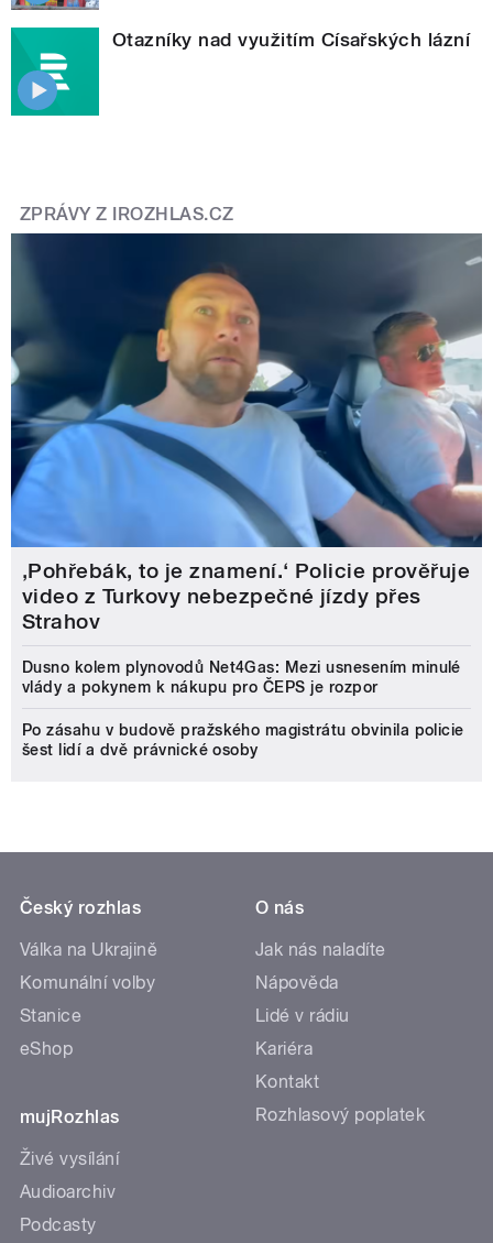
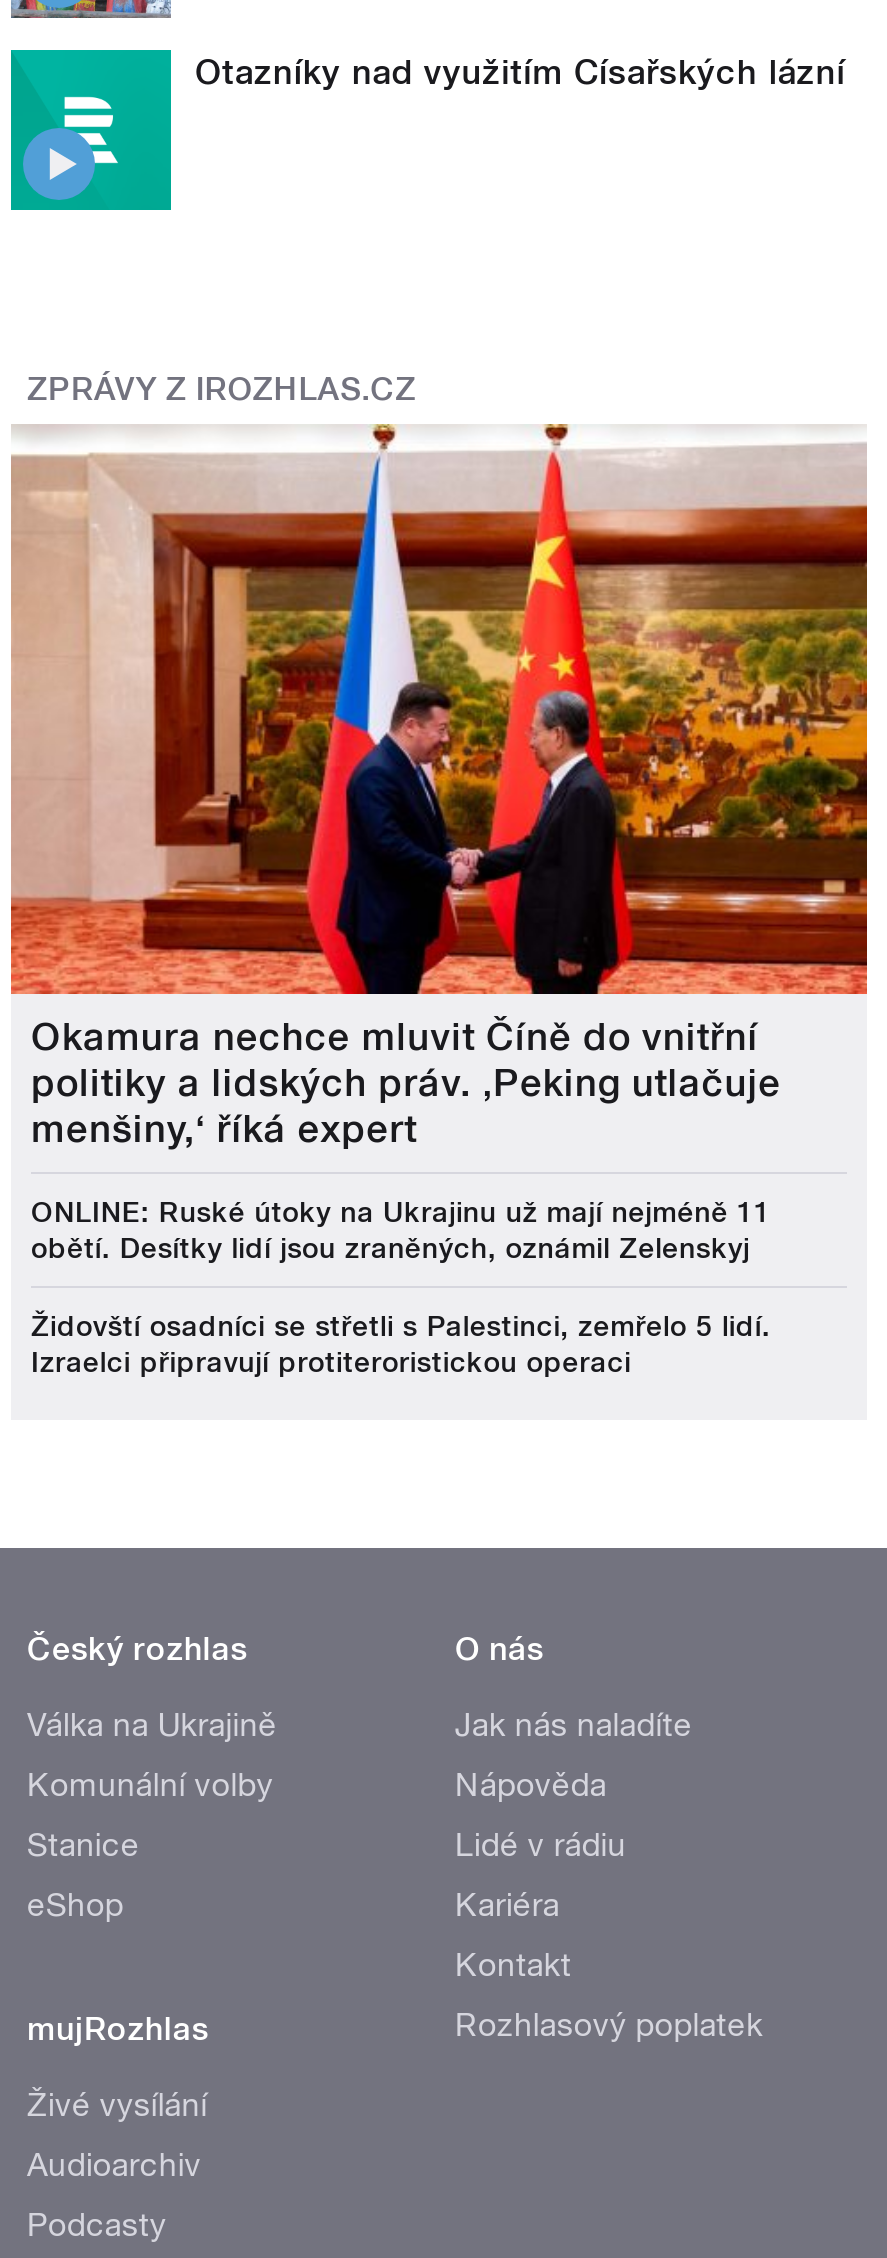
[10,232,483,635] [image] | ‚Pohřebák, to je znamení.‘ Policie prověřuje | video z Turkovy nebezpečné jízdy přes | Strahov -> [9,422,869,1153] [image] | Okamura nechce mluvit Číně do vnitřní | politiky a lidských práv. ‚Peking utlačuje | menšiny,‘ říká expert
[22,659,461,696] Dusno kolem plynovodů Net4Gas: Mezi usnesením minulé | vlády a pokynem k nákupu pro ČEPS je rozpor -> [31,1197,771,1265] ONLINE: Ruské útoky na Ukrajinu už mají nejméně 11 | obětí. Desítky lidí jsou zraněných, oznámil Zelenskyj
[22,722,464,759] Po zásahu v budově pražského magistrátu obvinila policie | šest lidí a dvě právnické osoby -> [31,1311,771,1379] Židovští osadníci se střetli s Palestinci, zemřelo 5 lidí. | Izraelci připravují protiteroristickou operaci

